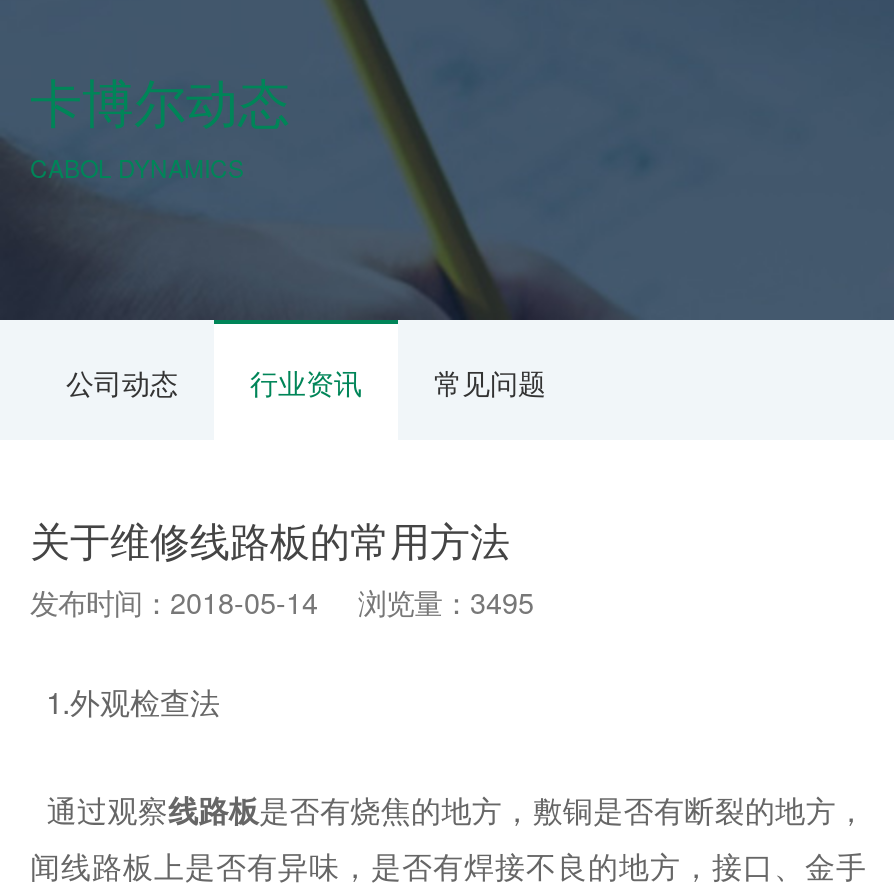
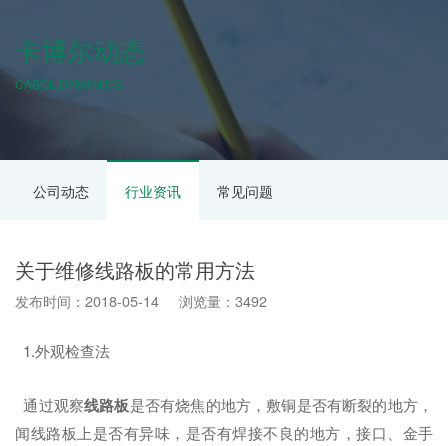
[30,580,534,622] 发布时间：2018-05-14 浏览量：3495 -> [15,290,267,311] 发布时间：2018-05-14 浏览量：3492

